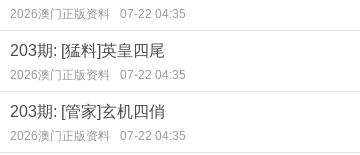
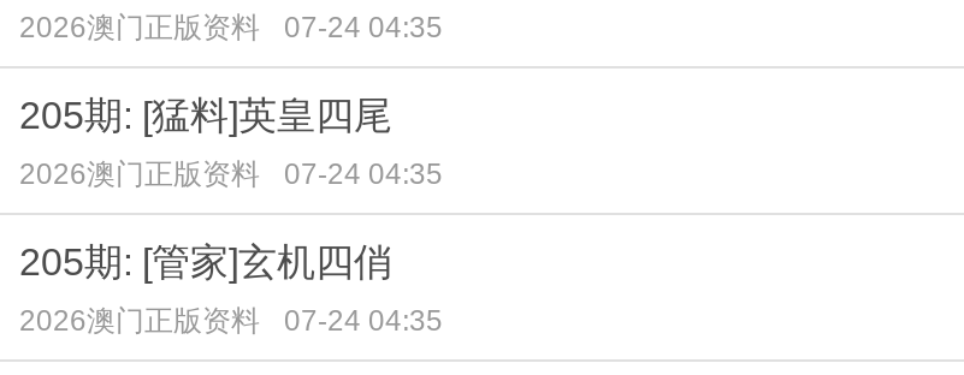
[10,7,186,21] 2026澳门正版资料 07-22 04:35 -> [19,11,443,44] 2026澳门正版资料 07-24 04:35
[10,42,165,59] 203期: [猛料]英皇四尾 -> [19,95,392,136] 205期: [猛料]英皇四尾
[10,68,186,82] 2026澳门正版资料 07-22 04:35 -> [19,157,443,191] 2026澳门正版资料 07-24 04:35
[10,103,165,120] 203期: [管家]玄机四俏 -> [19,242,392,282] 205期: [管家]玄机四俏
[10,129,186,143] 2026澳门正版资料 07-22 04:35 -> [19,304,443,338] 2026澳门正版资料 07-24 04:35

